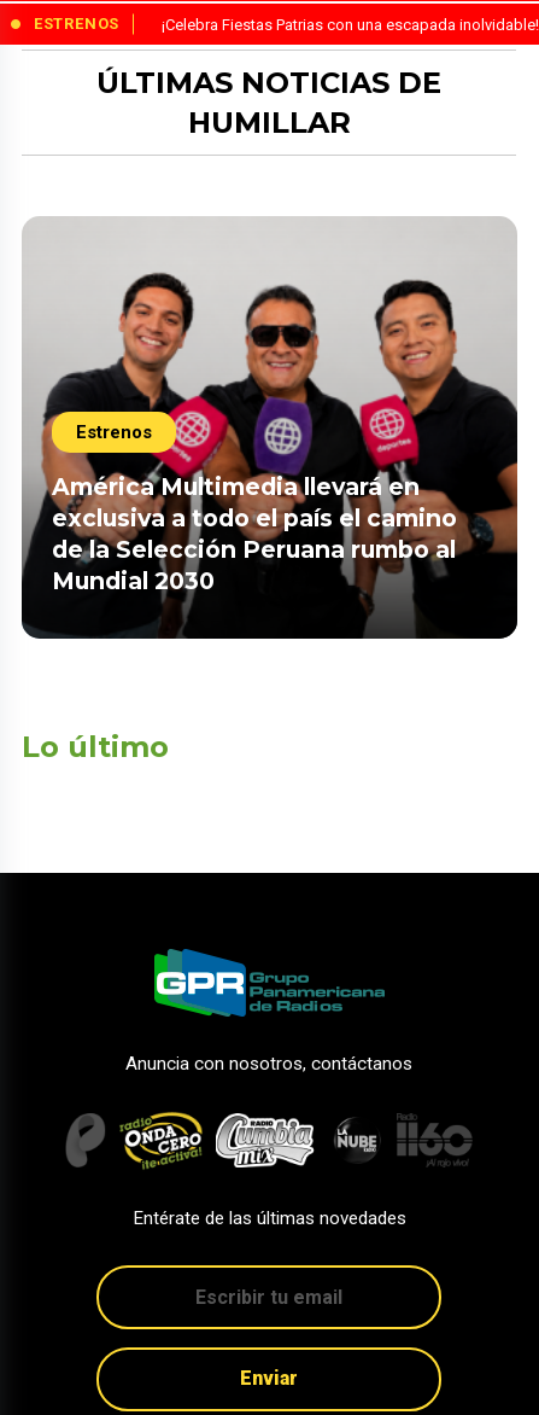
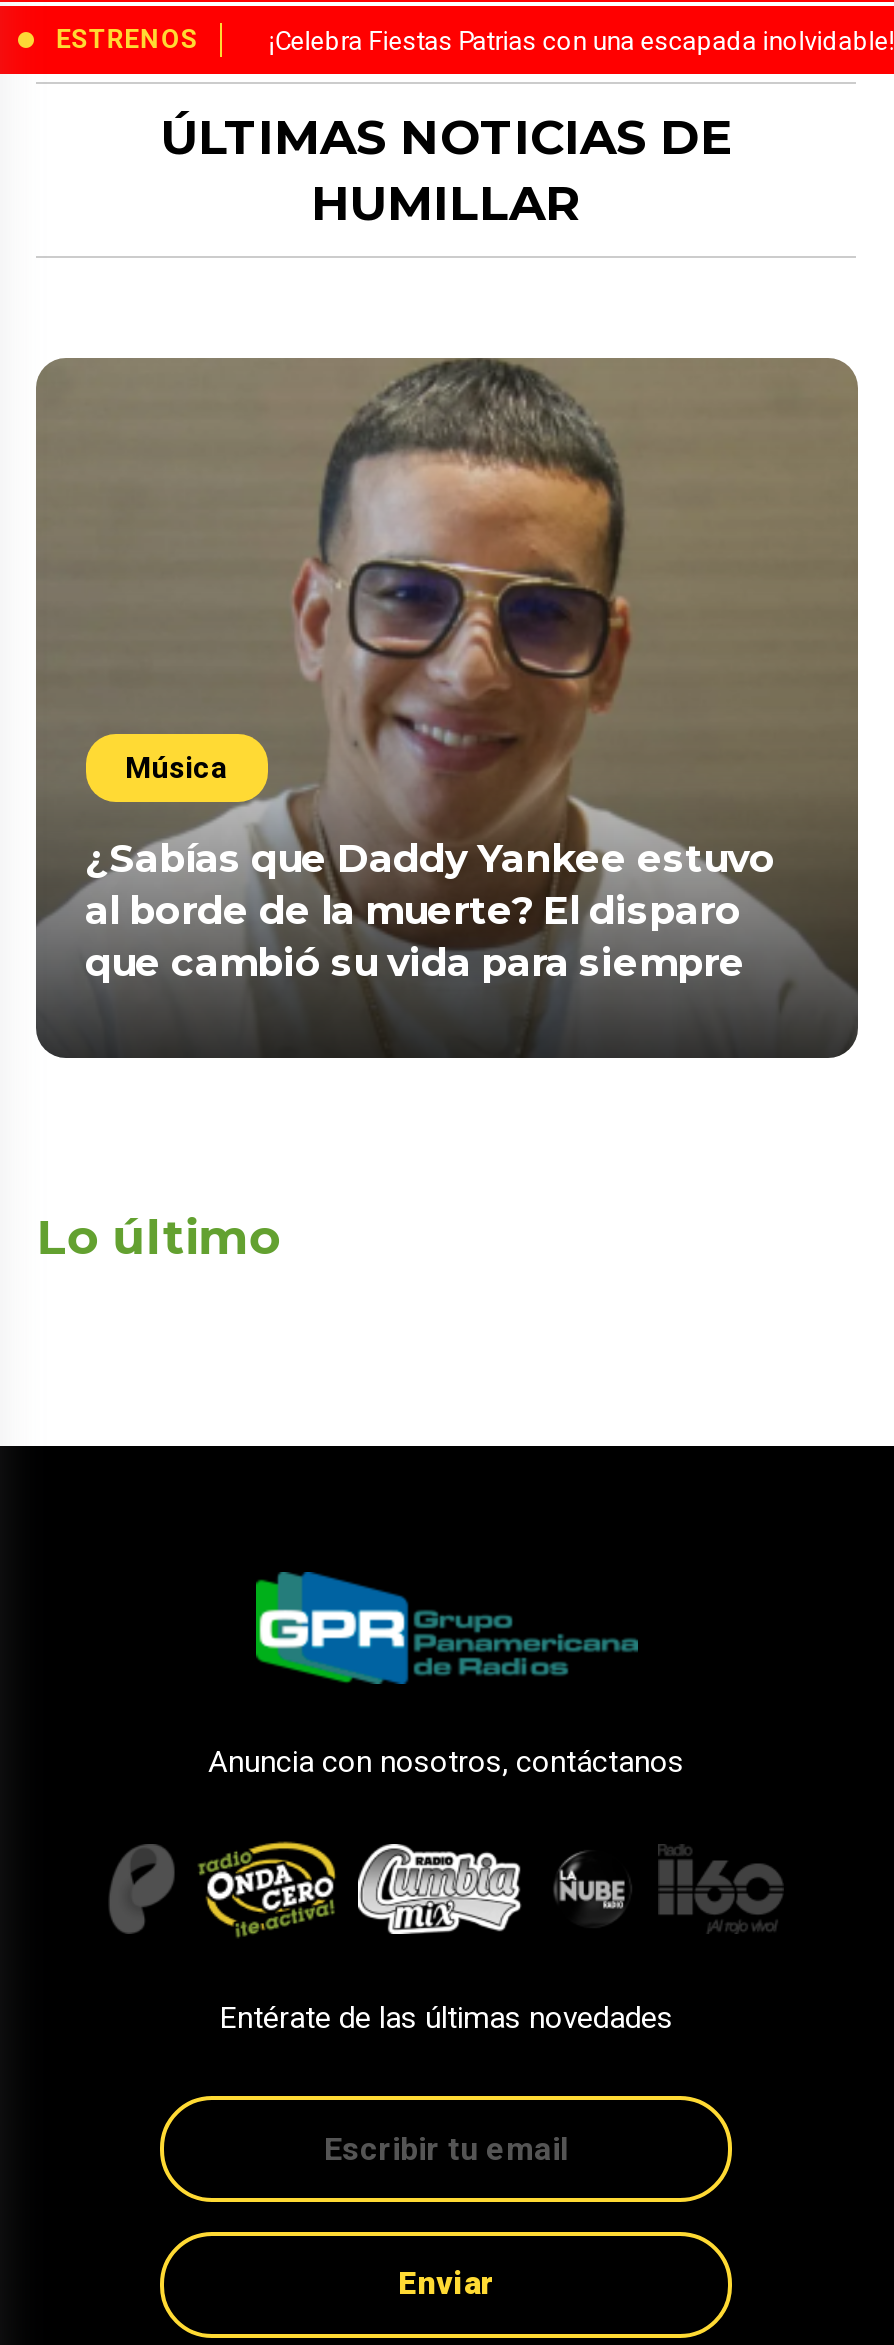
[22,217,519,637] [image] | Estrenos -> [36,358,860,1058] [image] | Música
[51,473,456,596] América Multimedia llevará en | exclusiva a todo el país el camino | de la Selección Peruana rumbo al | Mundial 2030 -> [85,835,775,987] ¿Sabías que Daddy Yankee estuvo | al borde de la muerte? El disparo | que cambió su vida para siempre

